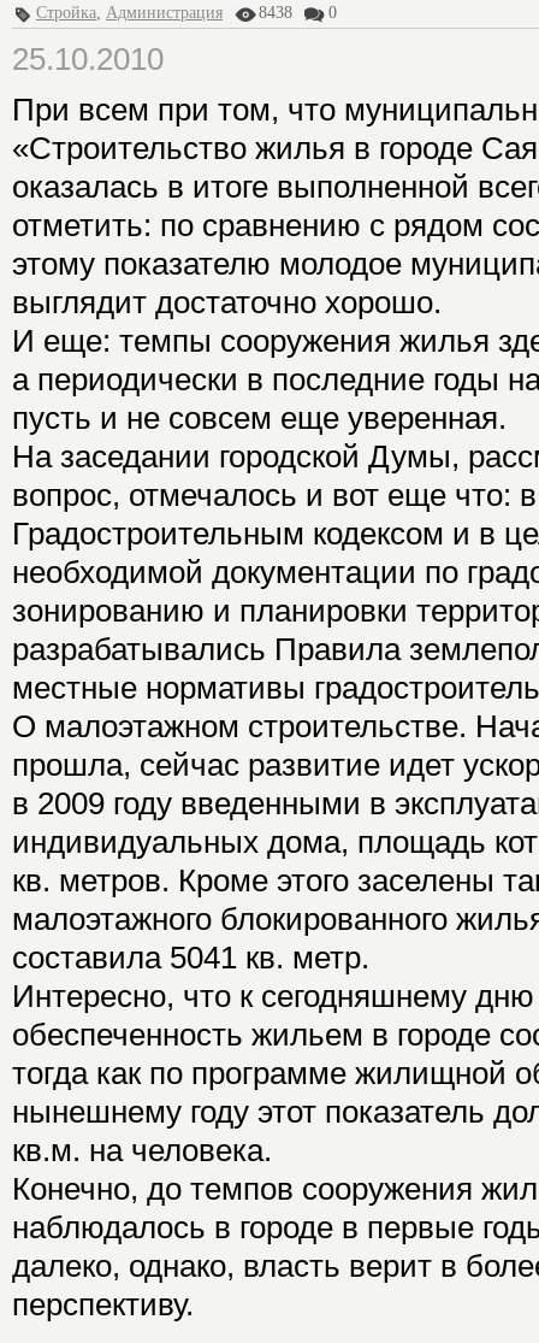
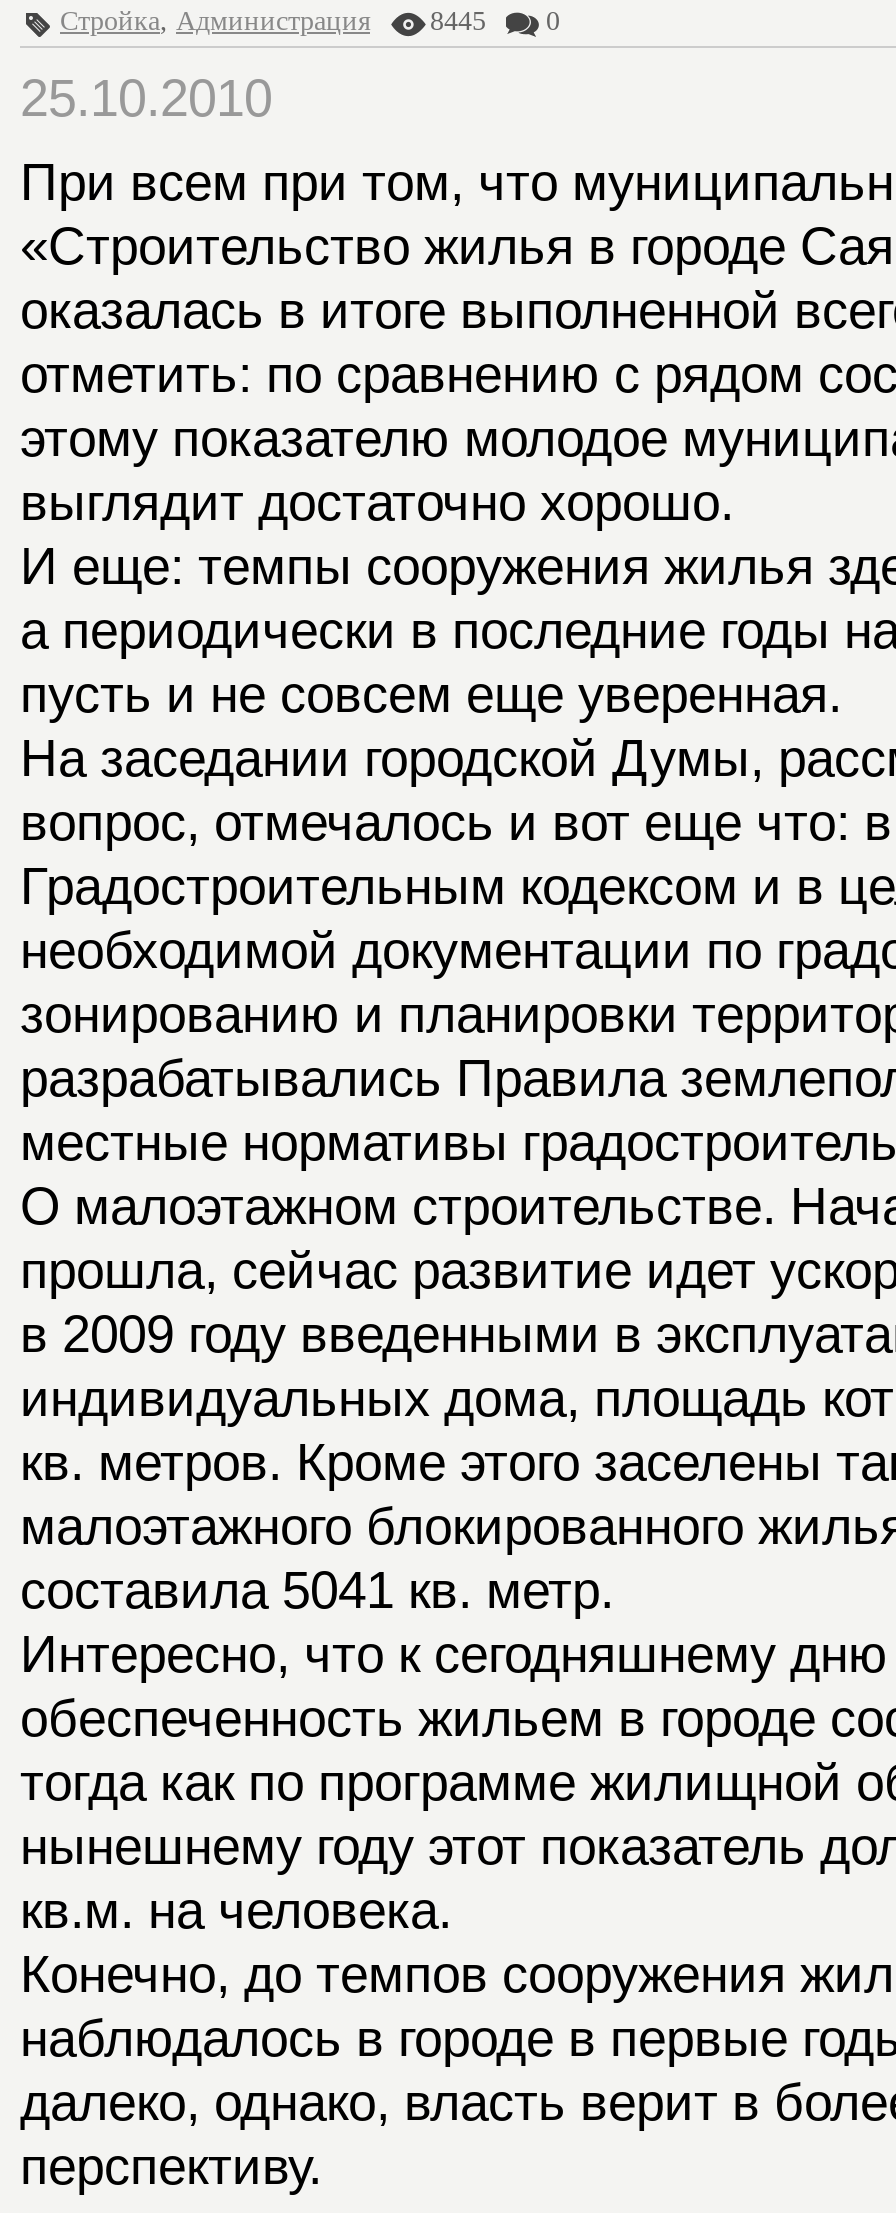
[36,4,337,22] Стройка, Администрация 8438 0 -> [60,6,560,36] Стройка, Администрация 8445 0

